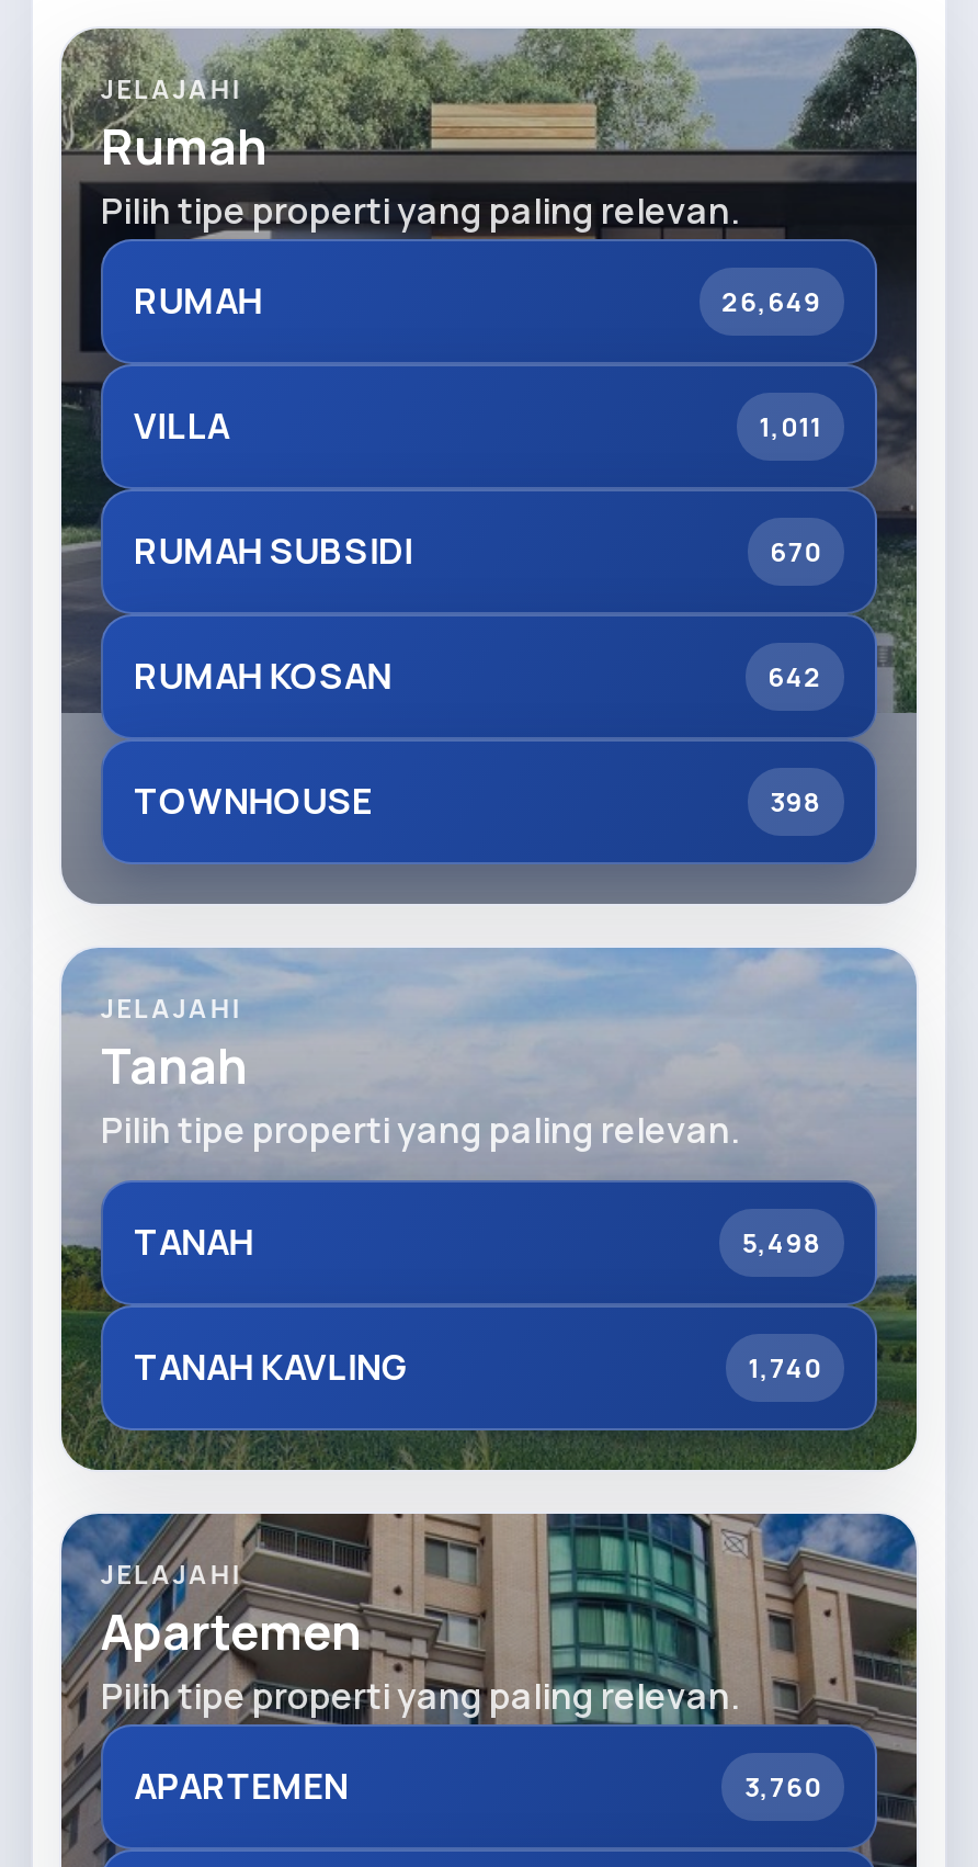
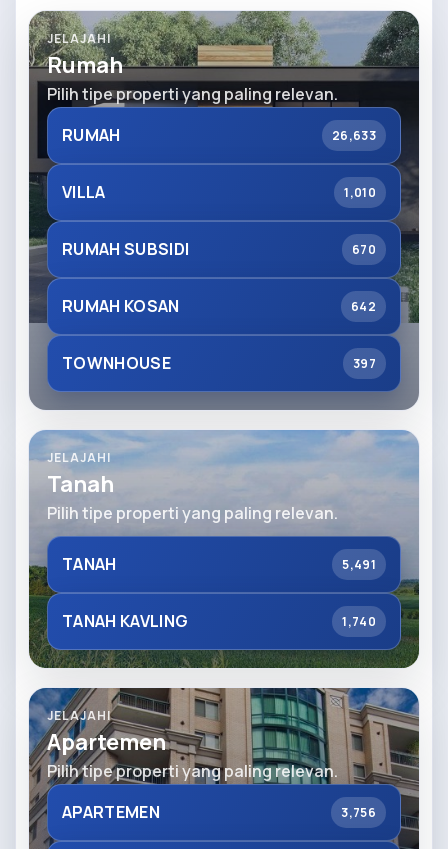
[722,283,822,320] 26,649 -> [332,127,376,144] 26,633
[760,408,822,445] 1,011 -> [344,184,376,201] 1,010
[770,783,822,821] 398 -> [353,355,376,372] 397
[742,1224,822,1261] 5,498 -> [342,556,376,573] 5,491
[744,1768,822,1806] 3,760 -> [341,804,376,821] 3,756

